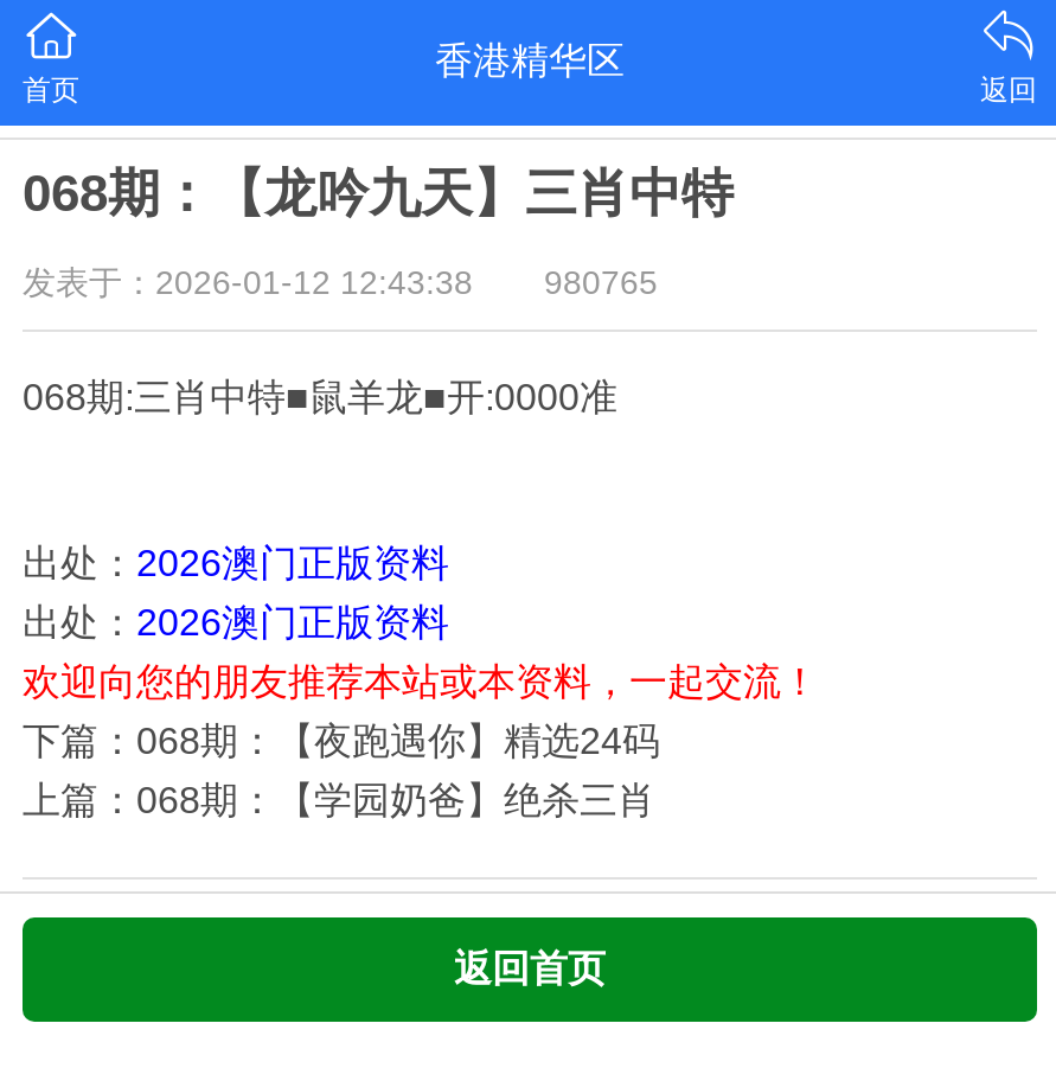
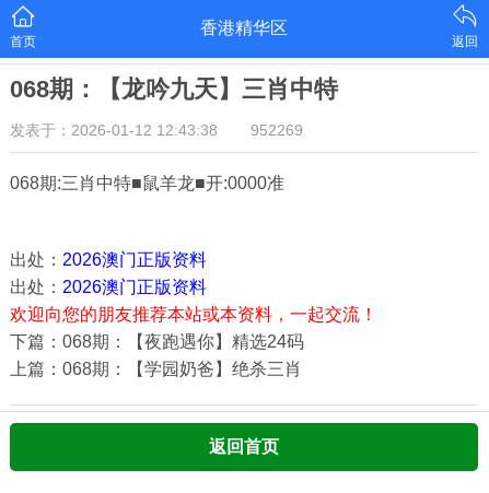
[23,263,658,301] 发表于：2026-01-12 12:43:38 980765 -> [10,121,303,139] 发表于：2026-01-12 12:43:38 952269

